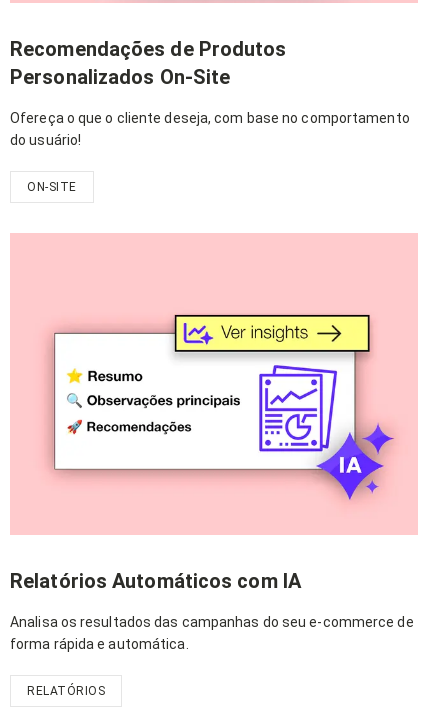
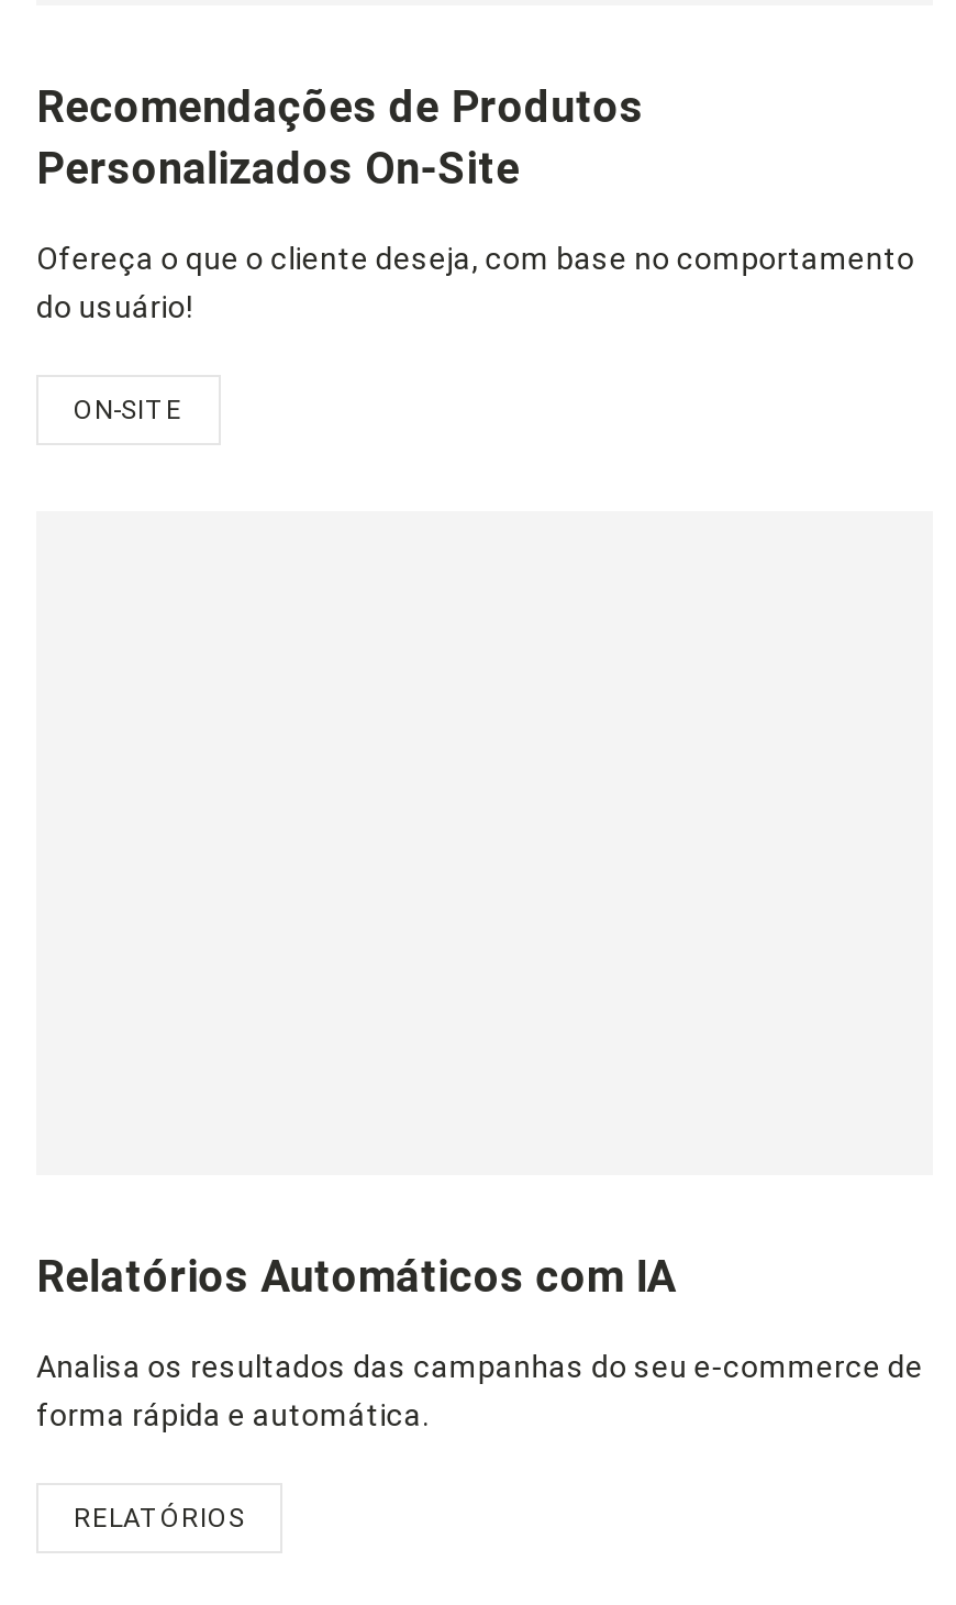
[10,233,418,535] [image] -> none

